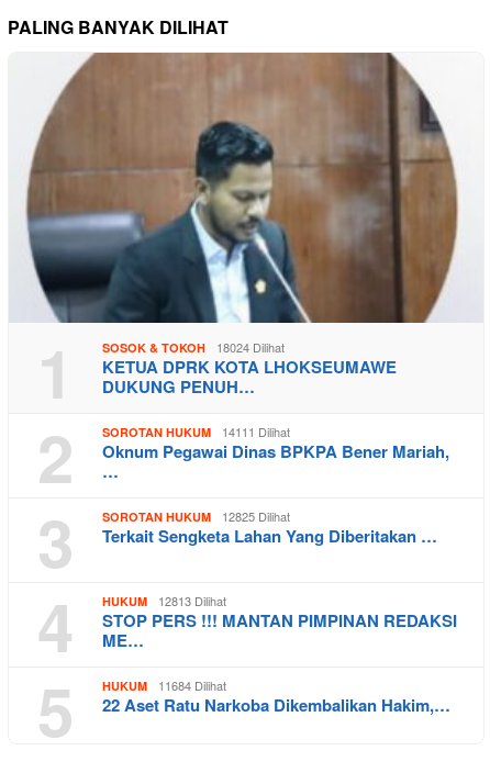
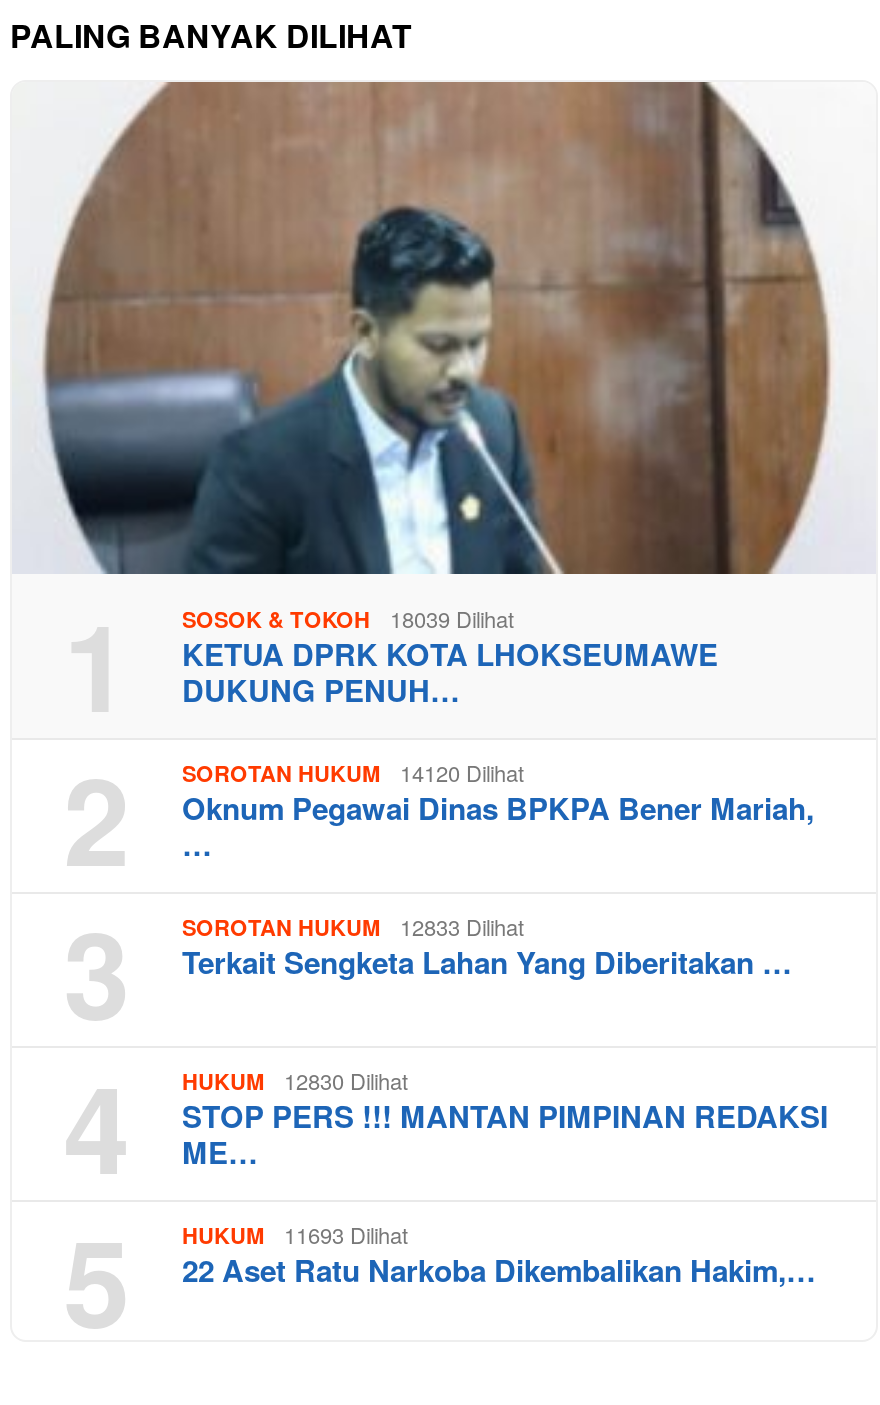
[102,338,285,356] SOSOK & TOKOH 18024 Dilihat -> [182,602,514,634] SOSOK & TOKOH 18039 Dilihat
[102,423,290,441] SOROTAN HUKUM 14111 Dilihat -> [182,756,524,788] SOROTAN HUKUM 14120 Dilihat
[102,508,290,525] SOROTAN HUKUM 12825 Dilihat -> [182,910,524,942] SOROTAN HUKUM 12833 Dilihat
[102,592,226,610] HUKUM 12813 Dilihat -> [182,1064,408,1096] HUKUM 12830 Dilihat
[102,677,226,694] HUKUM 11684 Dilihat -> [182,1218,408,1250] HUKUM 11693 Dilihat

